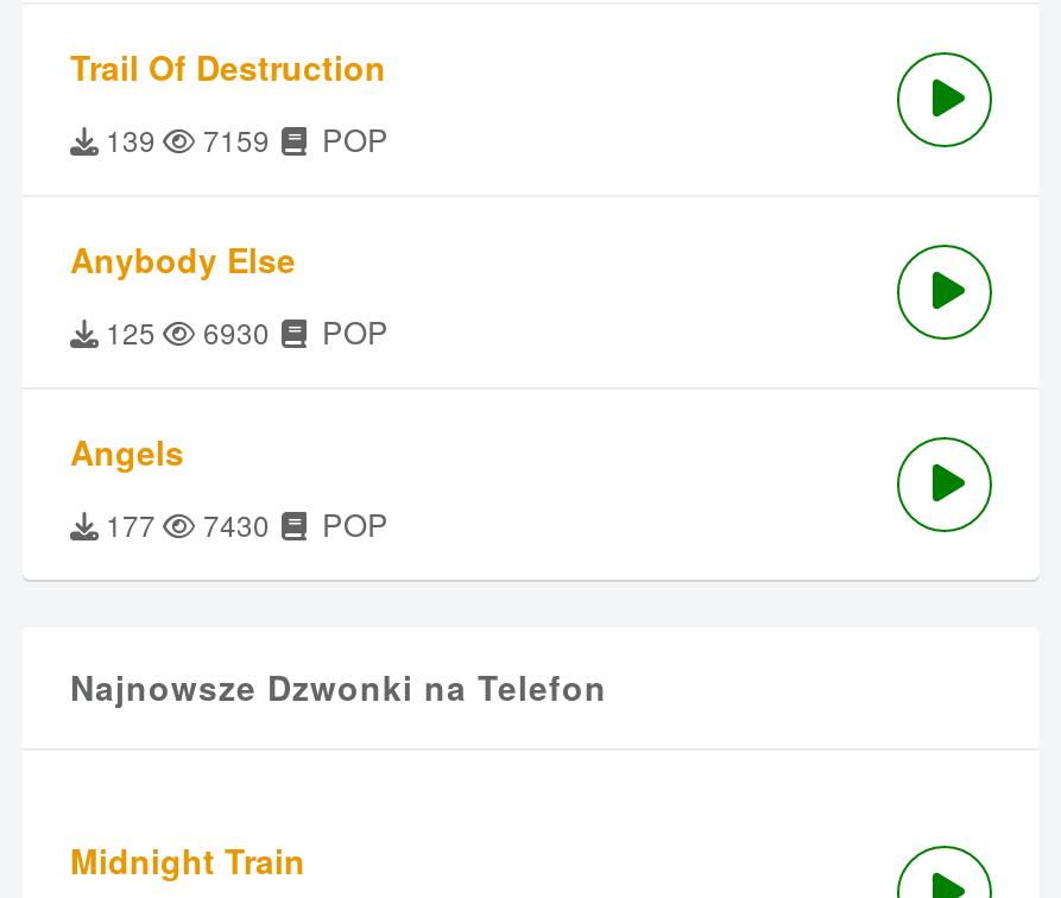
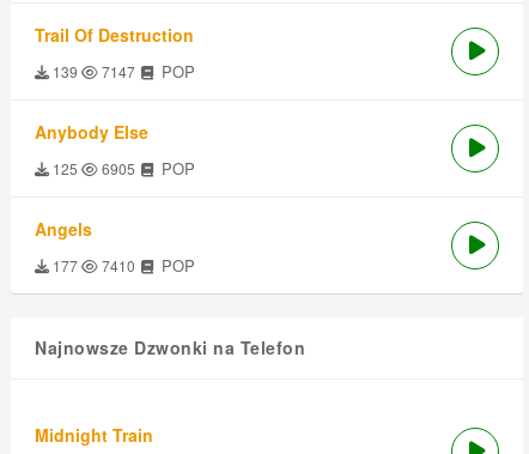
[99,116,389,162] 139 7159 POP -> [49,60,195,83] 139 7147 POP
[99,309,389,354] 125 6930 POP -> [49,157,195,180] 125 6905 POP
[99,501,389,546] 177 7430 POP -> [49,254,195,277] 177 7410 POP

